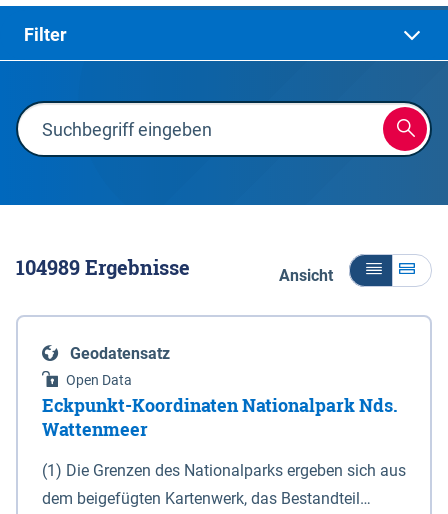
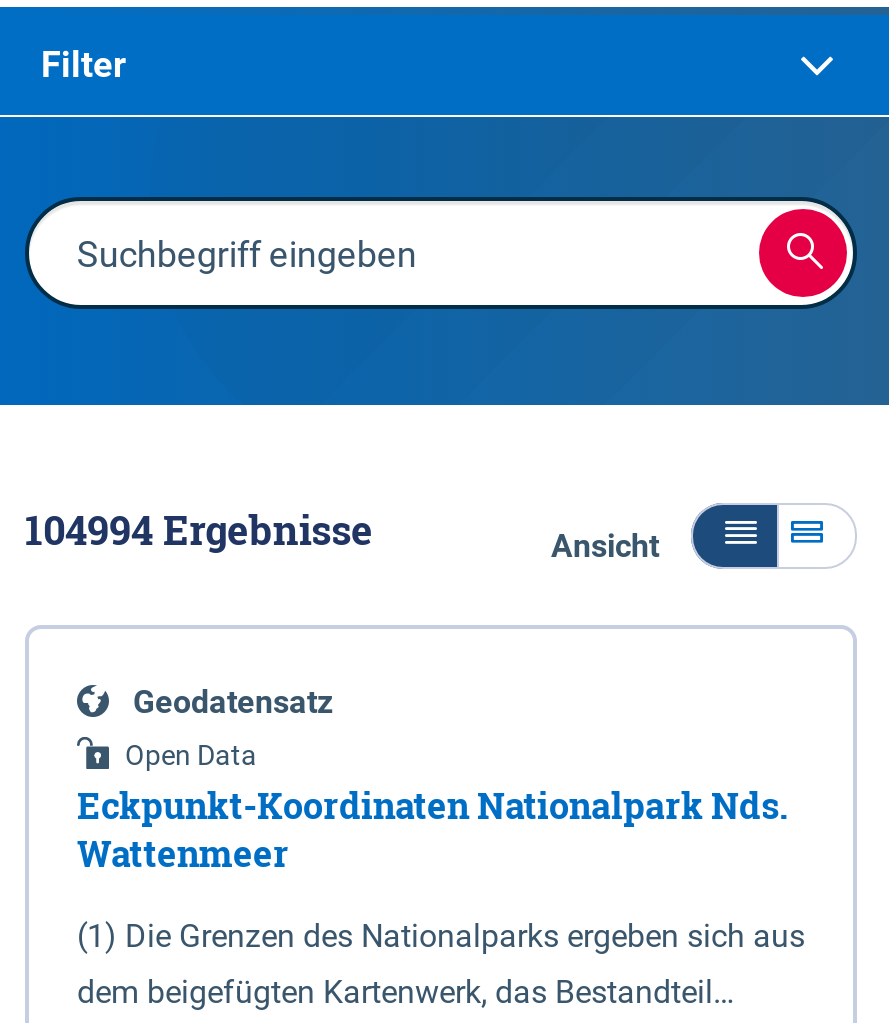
[16,254,190,280] 104989 Ergebnisse -> [25,503,373,555] 104994 Ergebnisse

